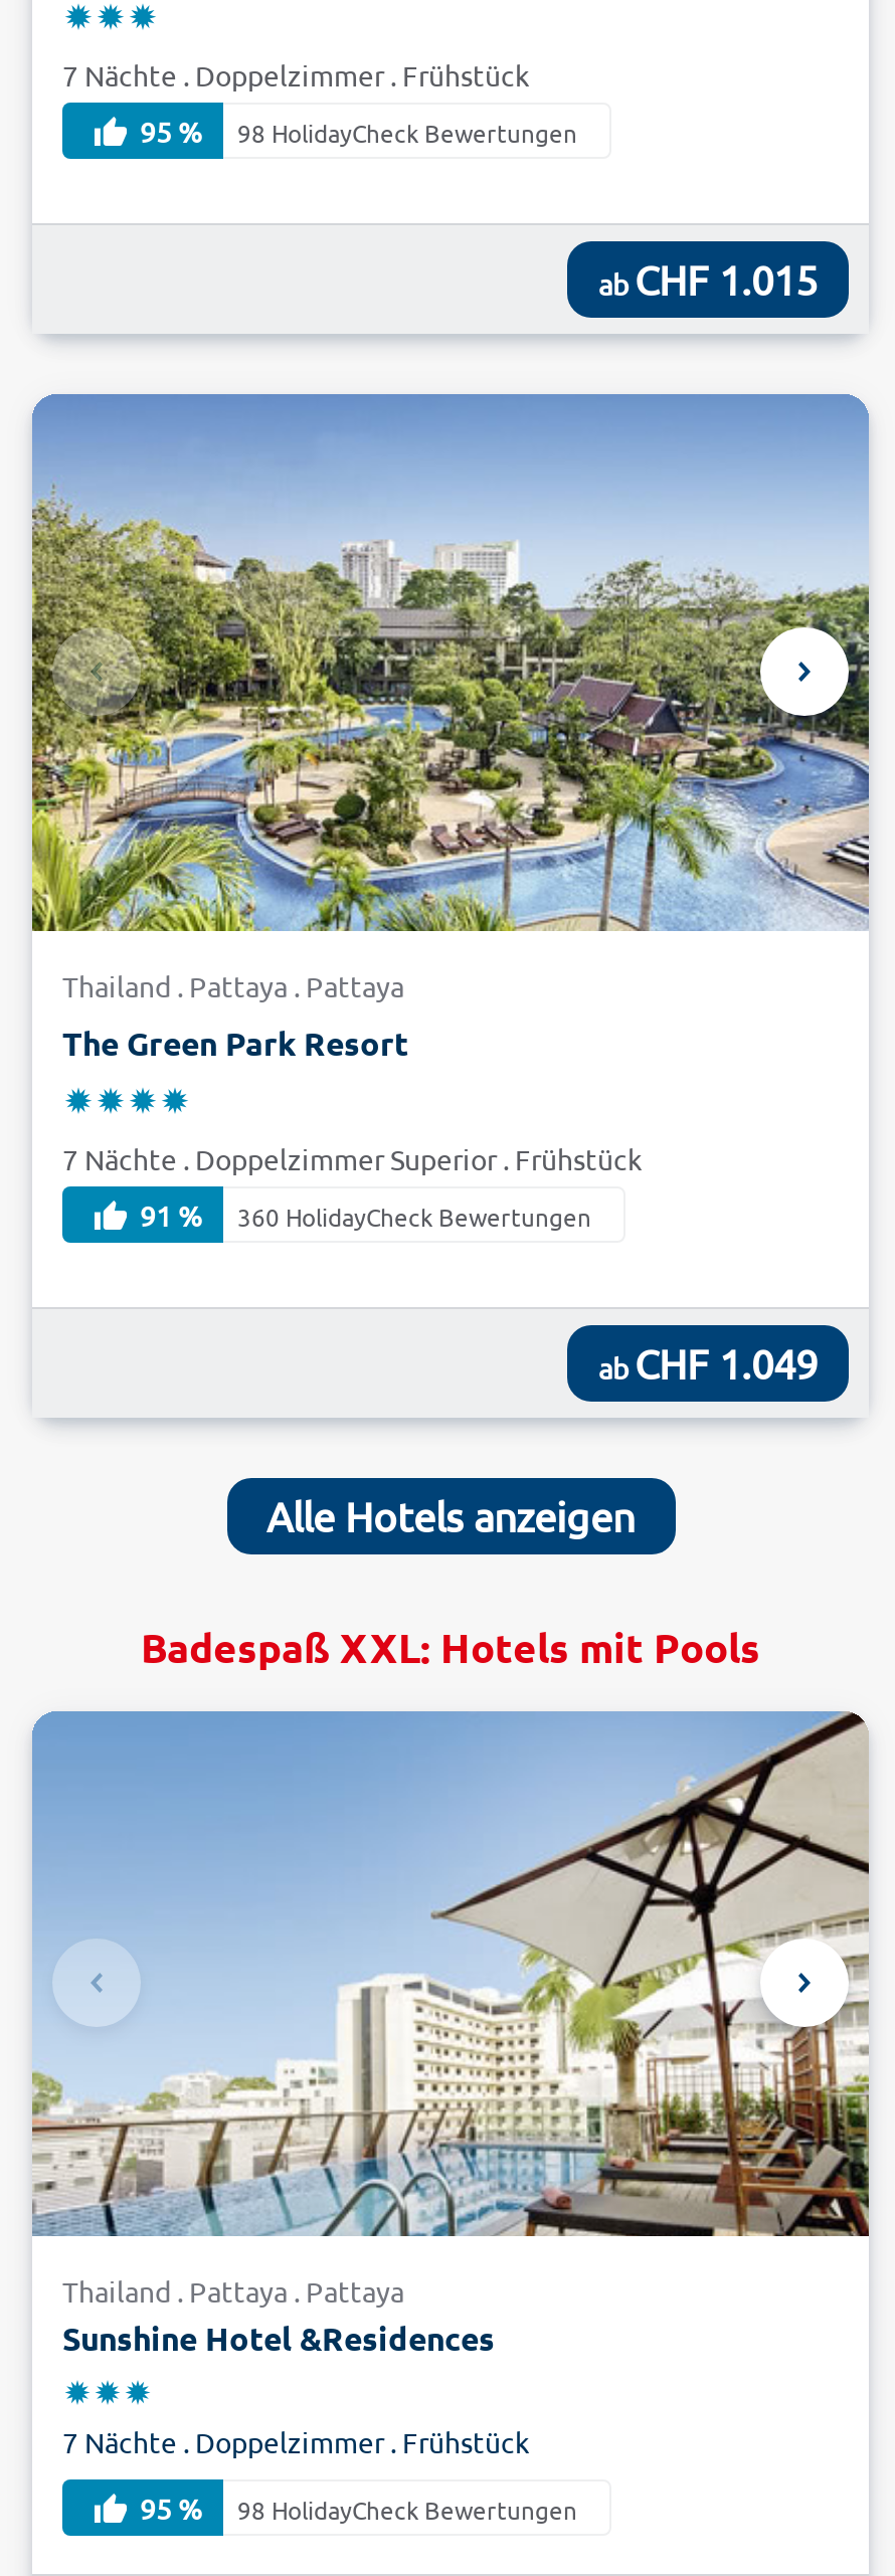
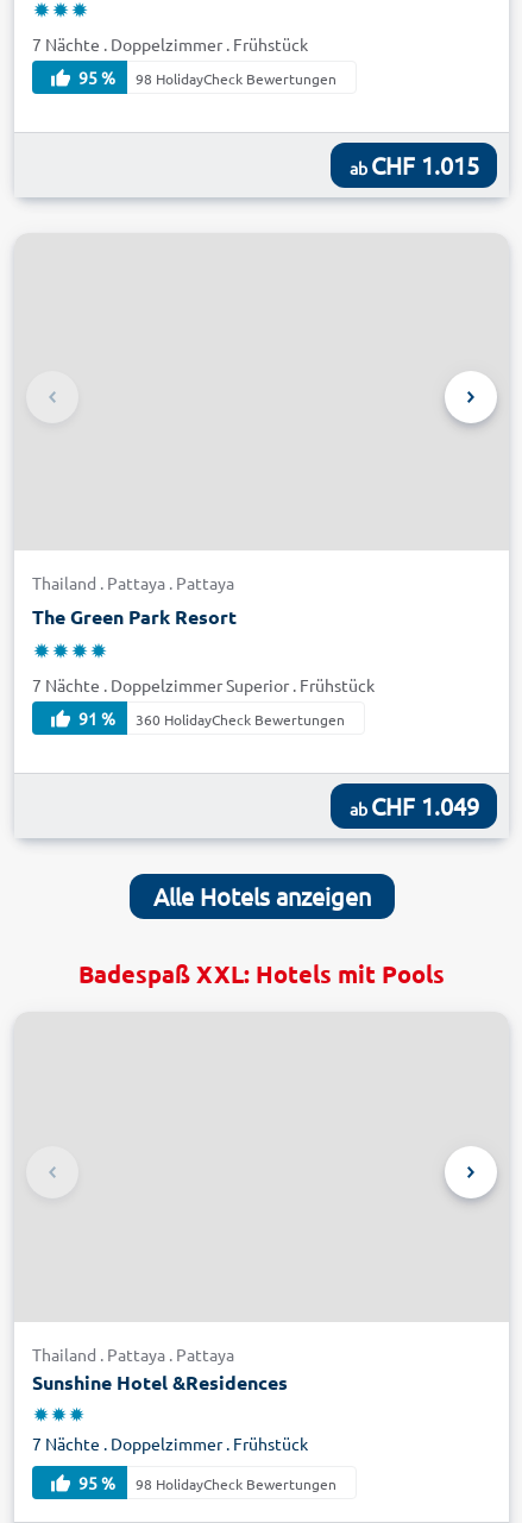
[30,392,871,933] [image] -> none
[30,1711,871,2238] [image] -> none

